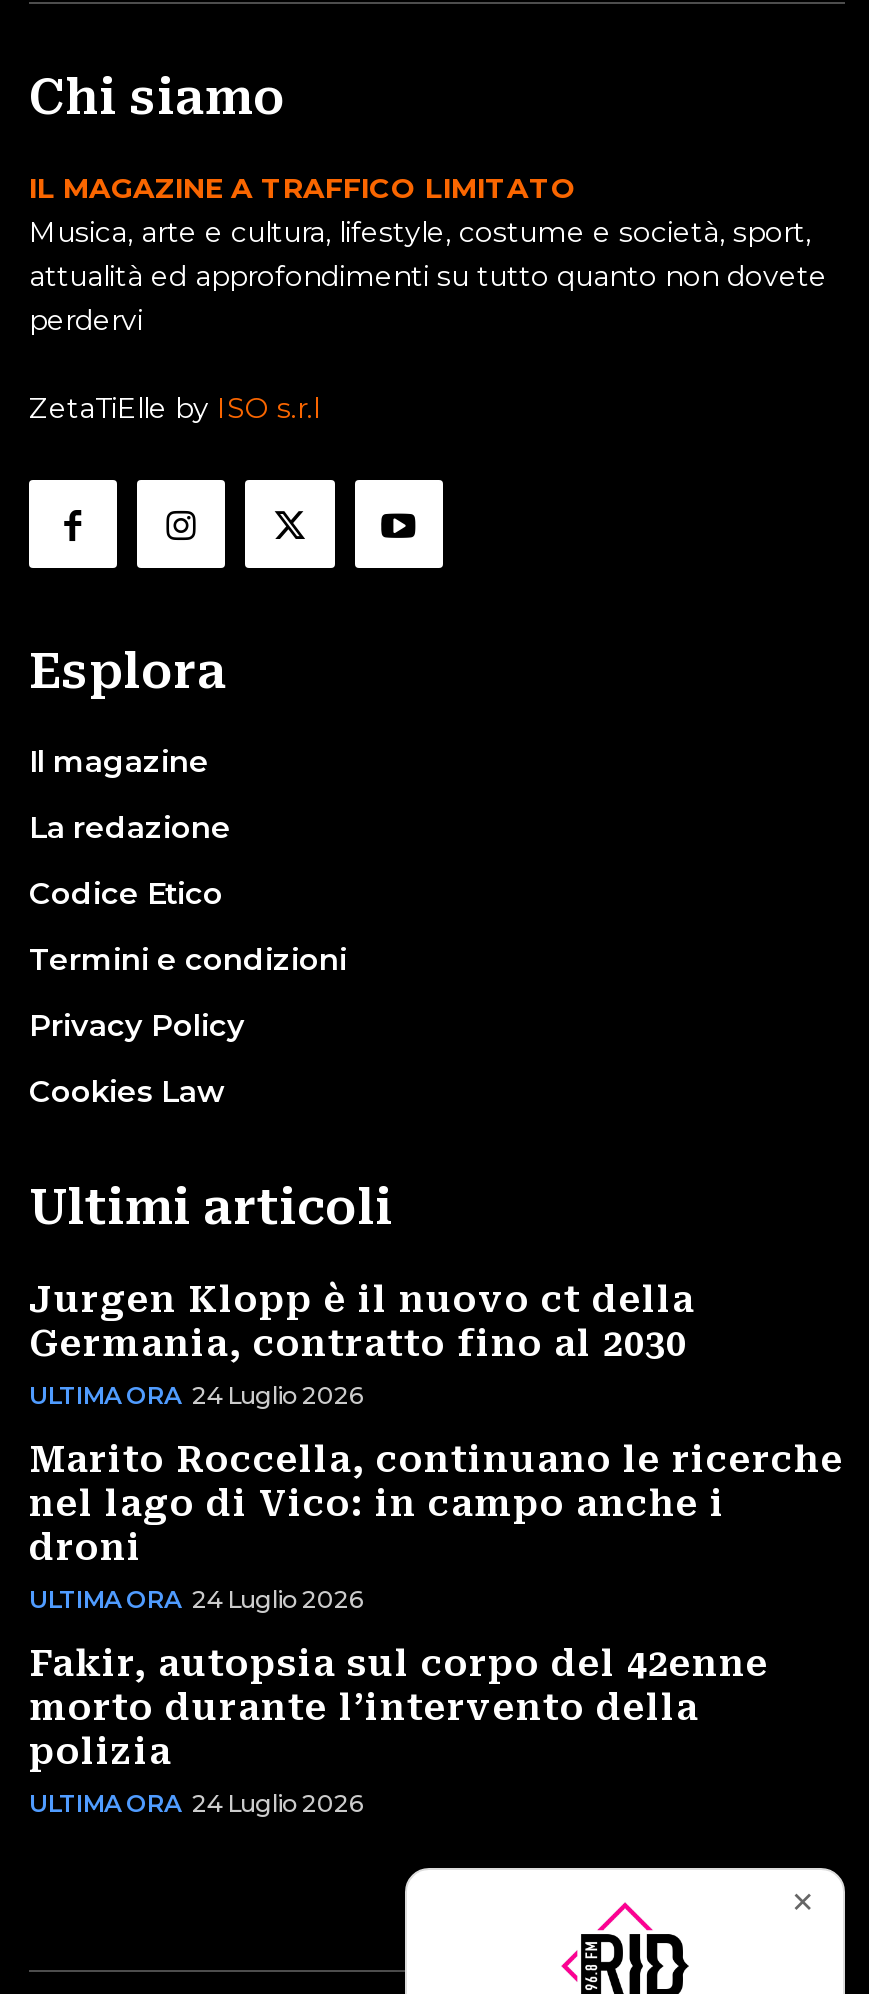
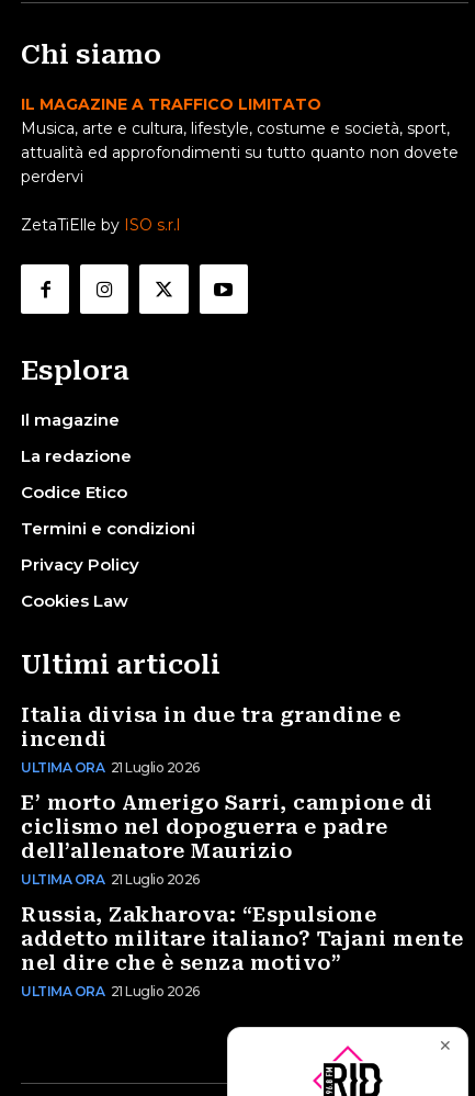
[29,1278,695,1410] Jurgen Klopp è il nuovo ct della | Germania, contratto fino al 2030 | ULTIMA ORA 24 Luglio 2026 -> [21,703,401,775] Italia divisa in due tra grandine e | incendi | ULTIMA ORA 21 Luglio 2026
[29,1438,844,1614] Marito Roccella, continuano le ricerche | nel lago di Vico: in campo anche i | droni | ULTIMA ORA 24 Luglio 2026 -> [21,791,433,887] E’ morto Amerigo Sarri, campione di | ciclismo nel dopoguerra e padre | dell’allenatore Maurizio | ULTIMA ORA 21 Luglio 2026
[29,1642,769,1818] Fakir, autopsia sul corpo del 42enne | morto durante l’intervento della | polizia | ULTIMA ORA 24 Luglio 2026 -> [21,902,463,999] Russia, Zakharova: “Espulsione | addetto militare italiano? Tajani mente | nel dire che è senza motivo” | ULTIMA ORA 21 Luglio 2026

